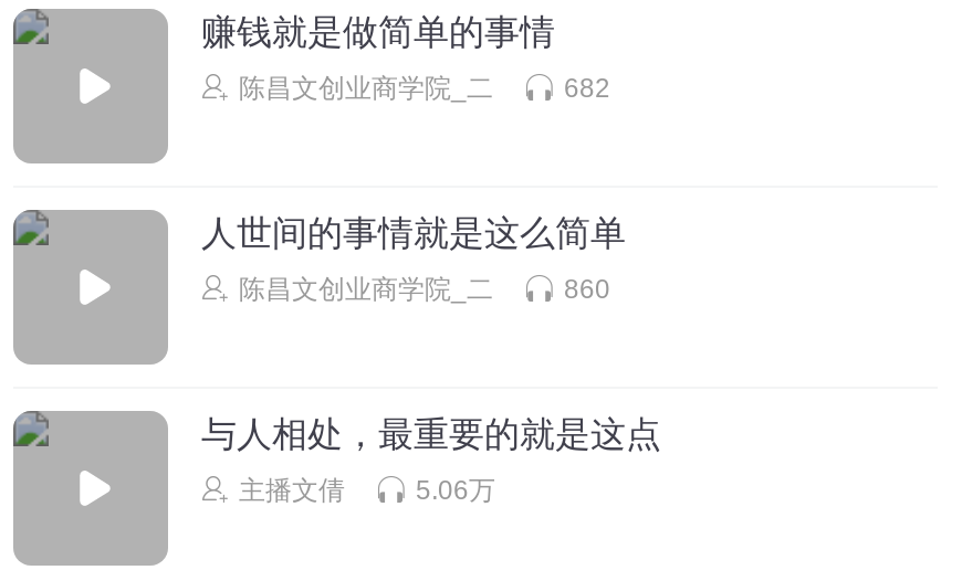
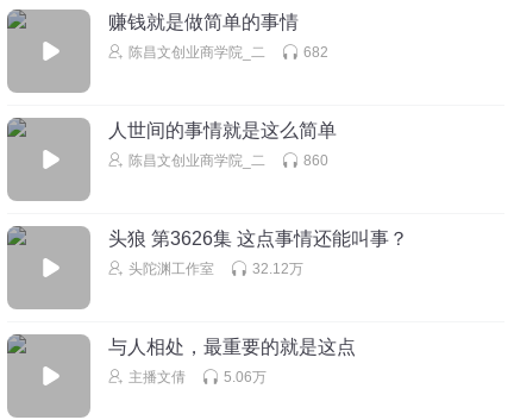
none -> [108,228,408,277] 头狼 第3626集 这点事情还能叫事？ | 头陀渊工作室 | 32.12万

